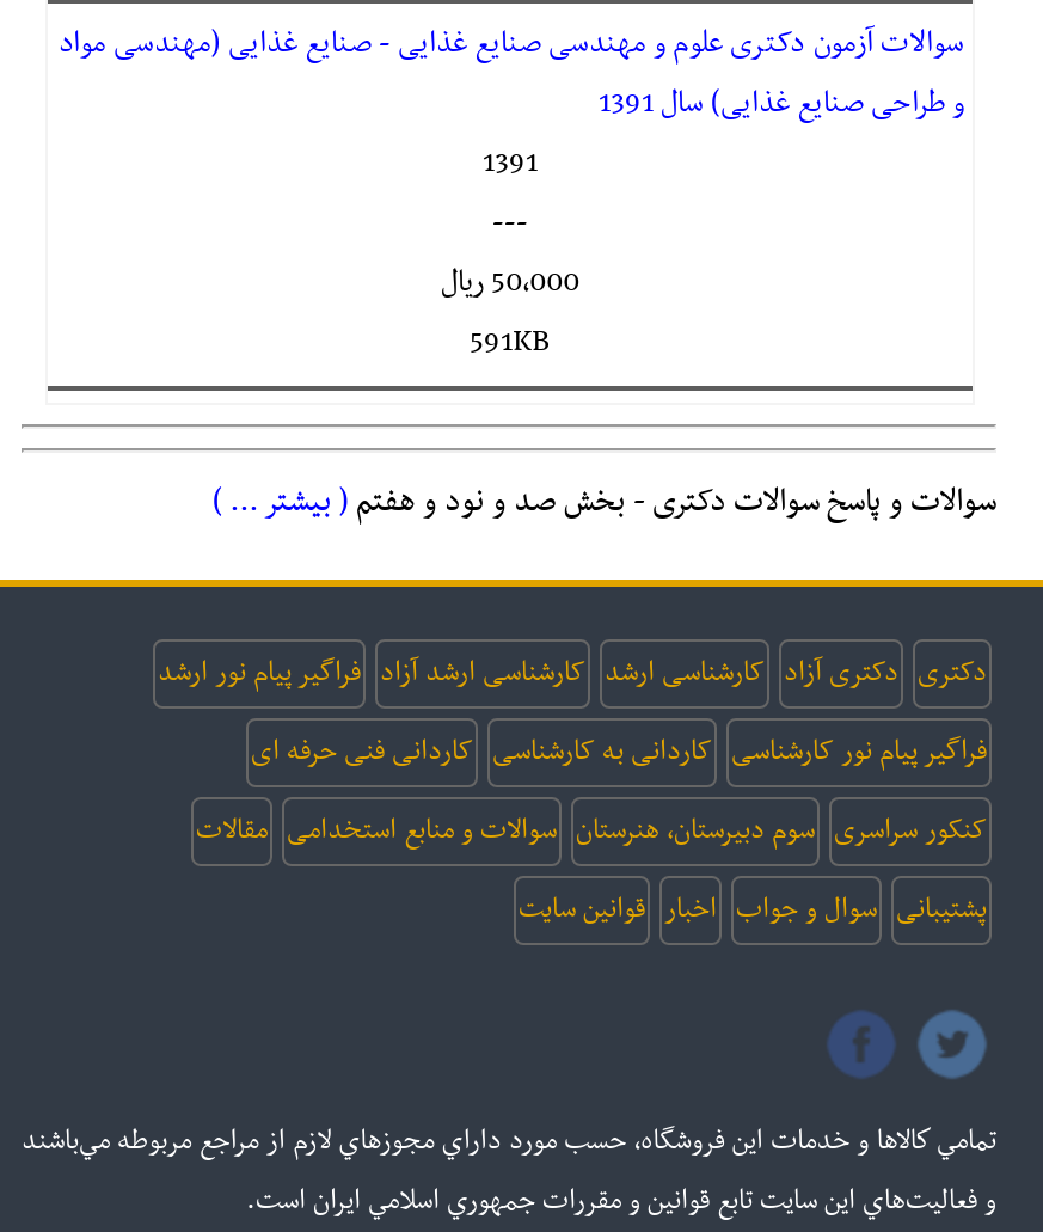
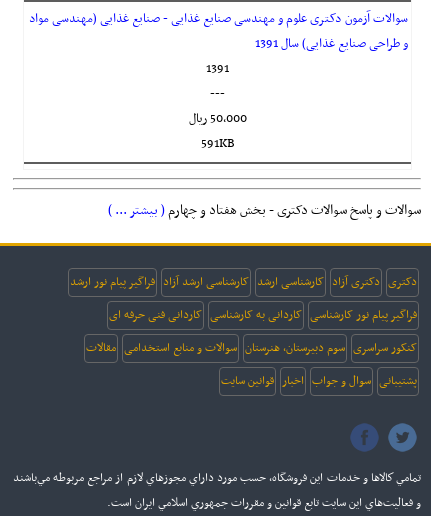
[213,474,996,529] سوالات و پاسخ سوالات دکتری - بخش صد و نود و هفتم ( بیشتر ... ) -> [108,199,421,222] سوالات و پاسخ سوالات دکتری - بخش هفتاد و چهارم ( بیشتر ... )

